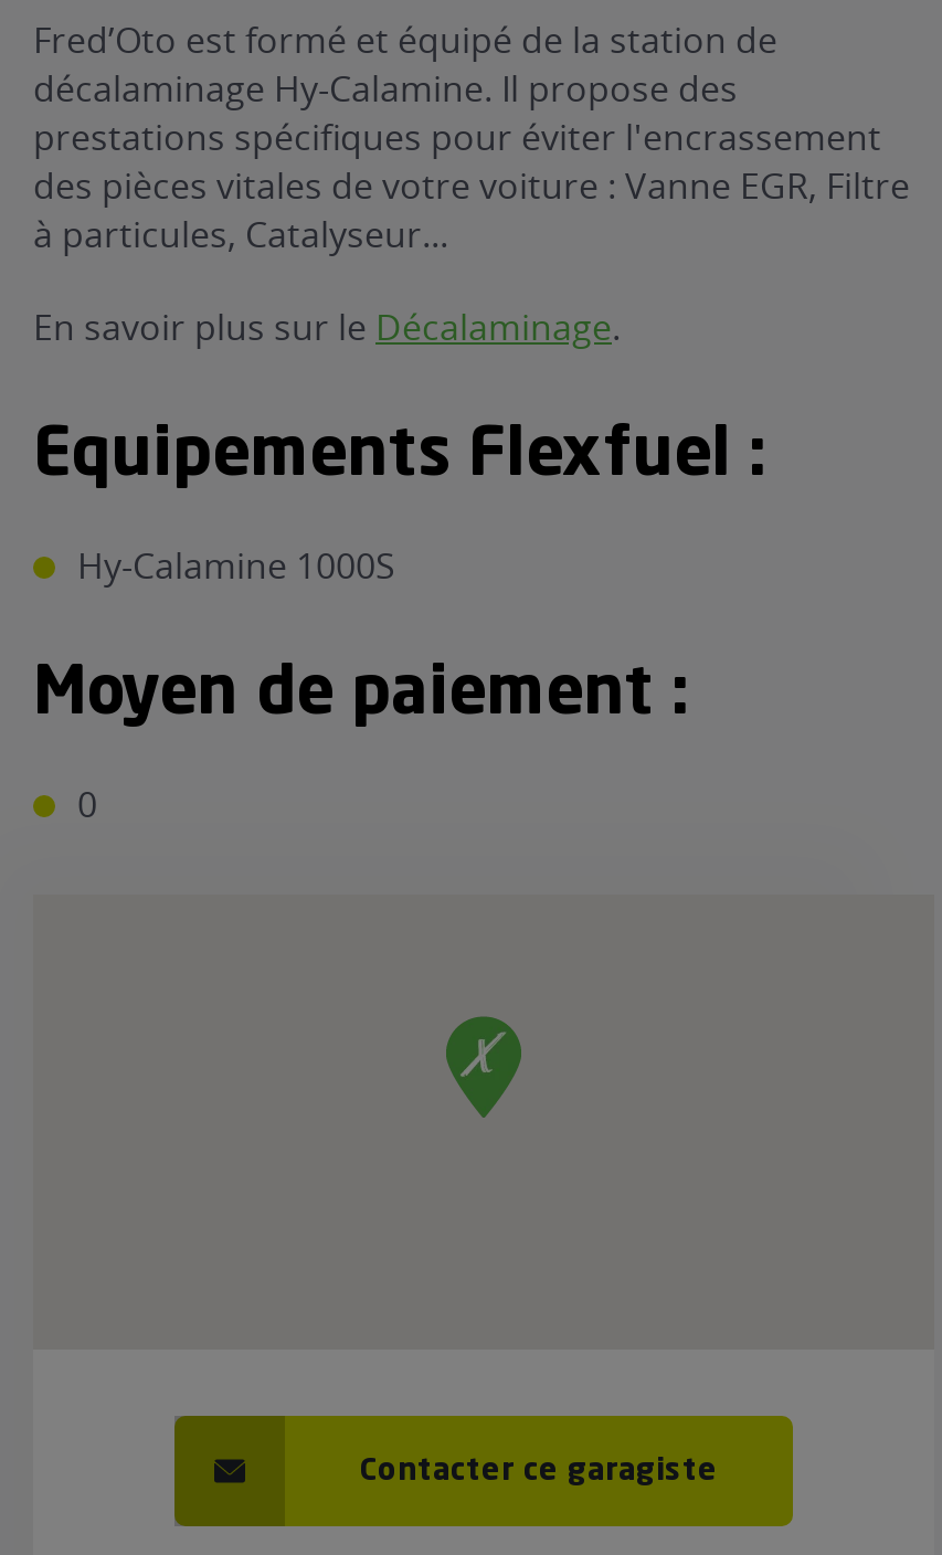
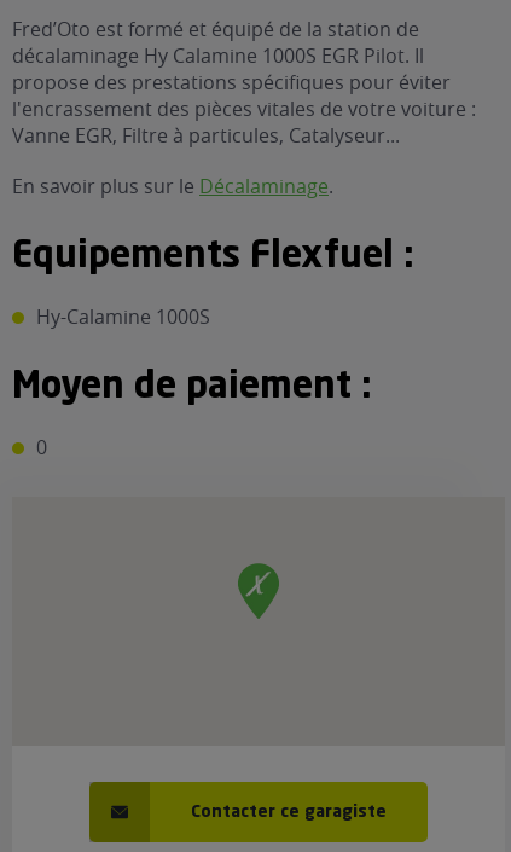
[33,64,910,258] décalaminage Hy-Calamine. Il propose des | prestations spécifiques pour éviter l'encrassement | des pièces vitales de votre voiture : Vanne EGR, Filtre | à particules, Catalyseur... -> [12,42,476,149] décalaminage Hy Calamine 1000S EGR Pilot. Il | propose des prestations spécifiques pour éviter | l'encrassement des pièces vitales de votre voiture : | Vanne EGR, Filtre à particules, Catalyseur...

